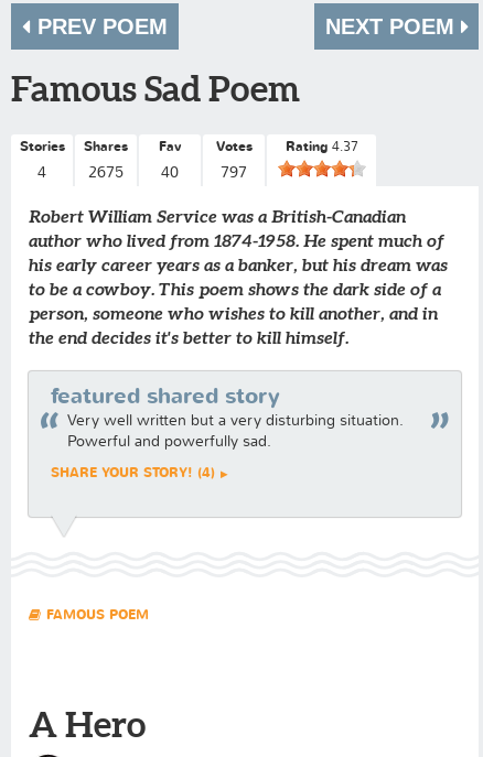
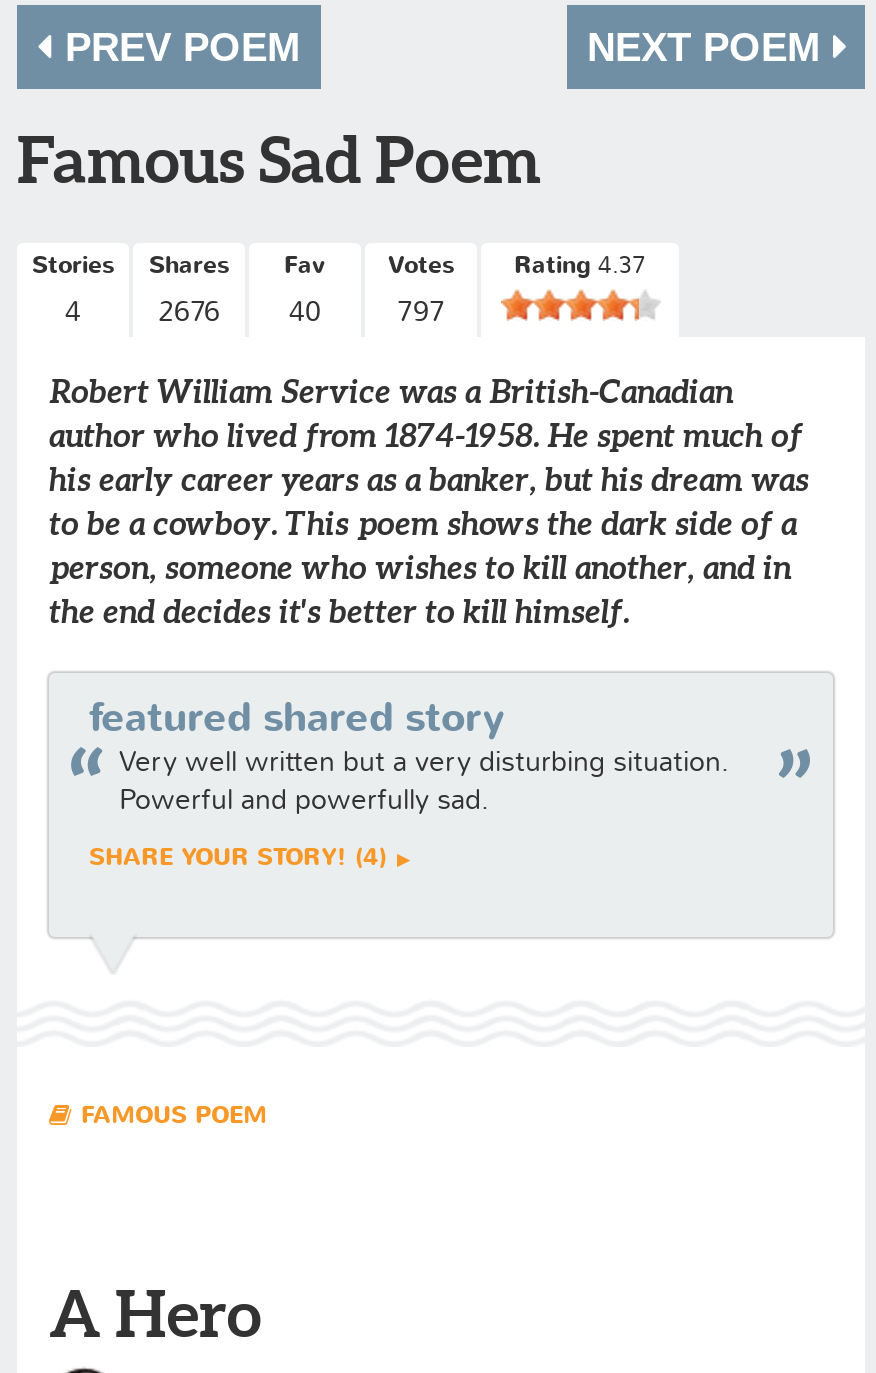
[88,165,124,181] 2675 -> [158,299,220,327] 2676

